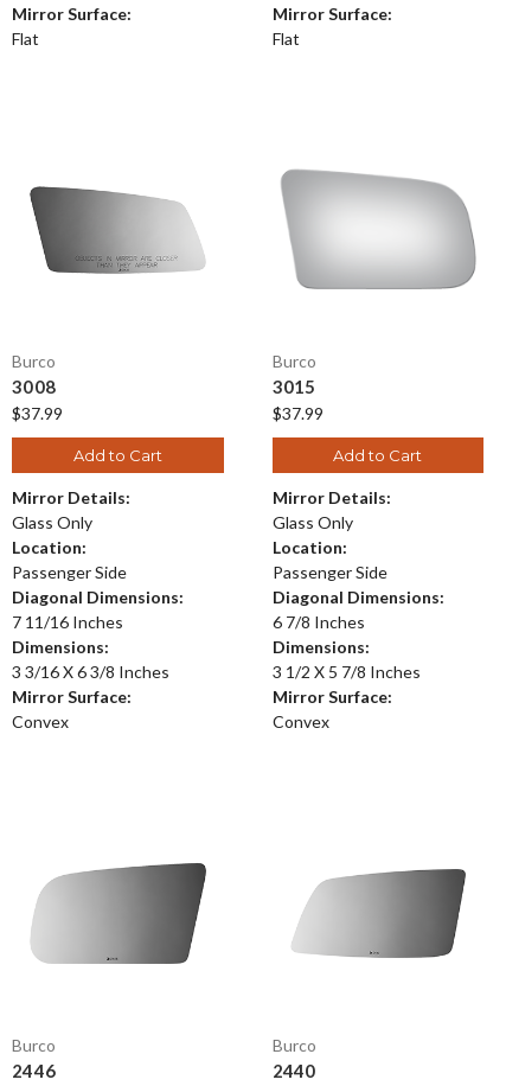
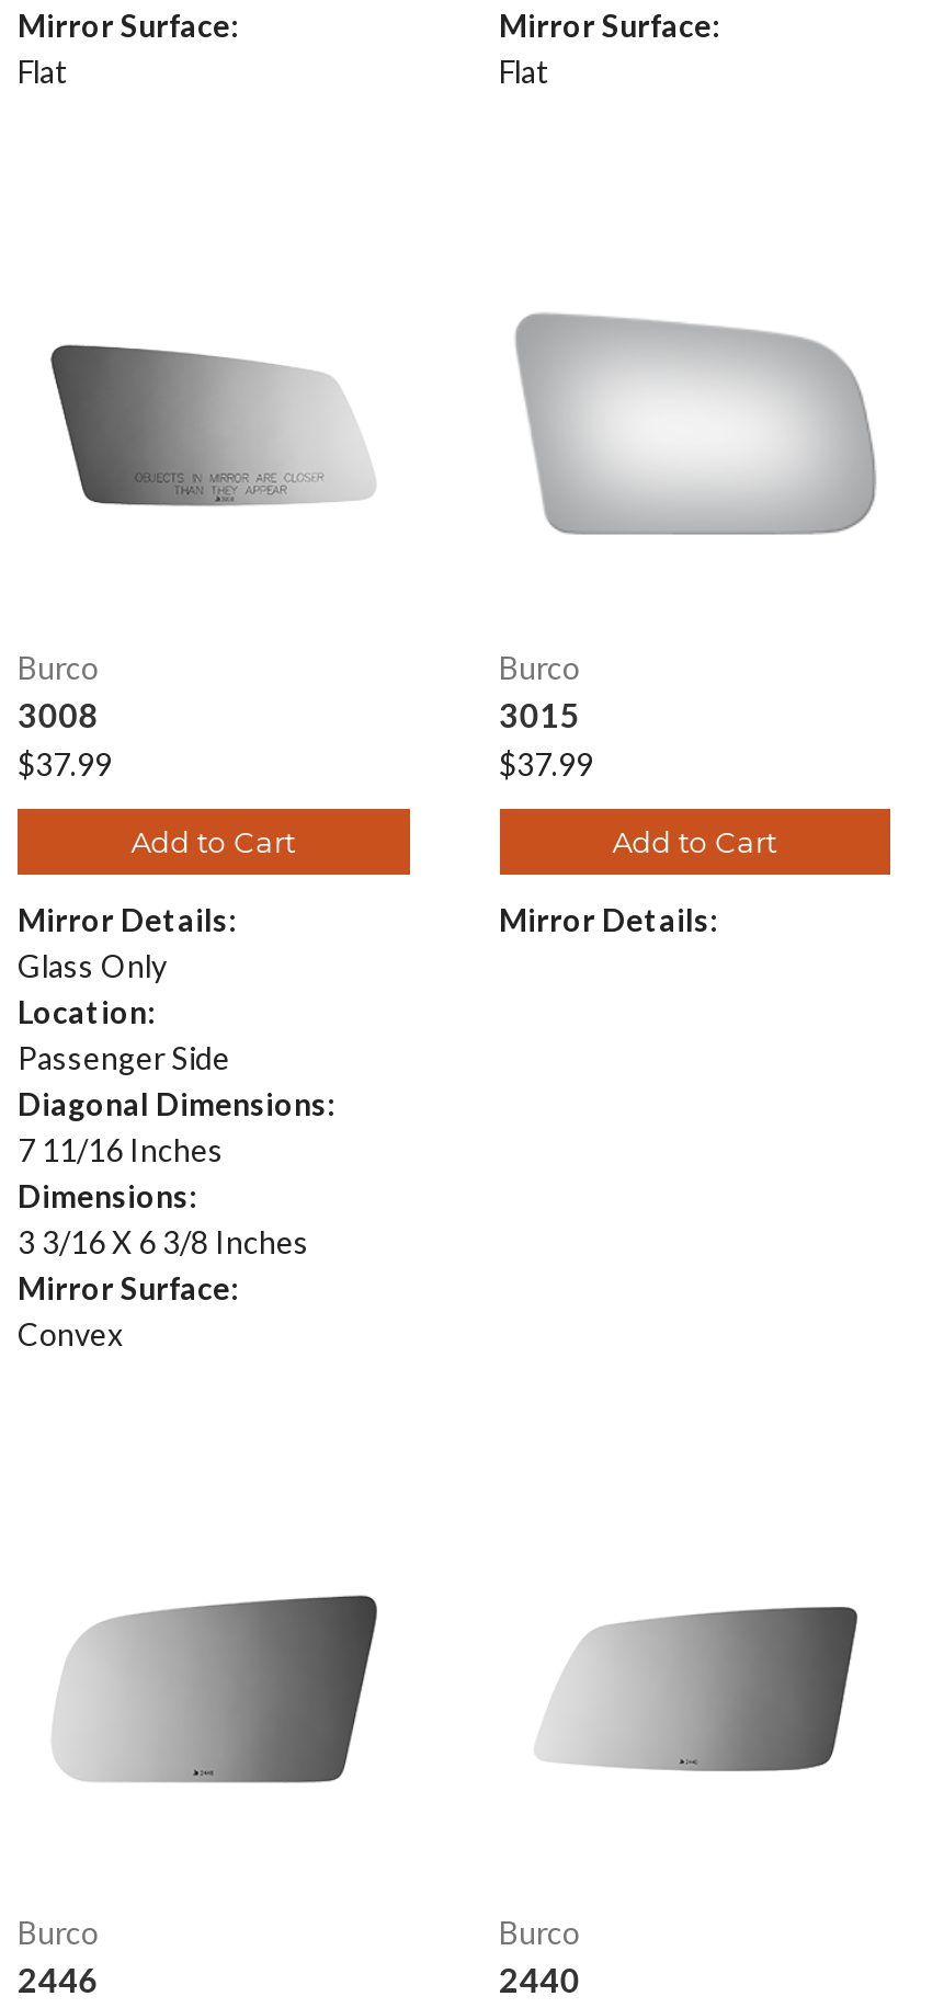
[272,513,444,732] Glass Only | Location: | Passenger Side | Diagonal Dimensions: | 6 7/8 Inches | Dimensions: | 3 1/2 X 5 7/8 Inches | Mirror Surface: | Convex -> none

